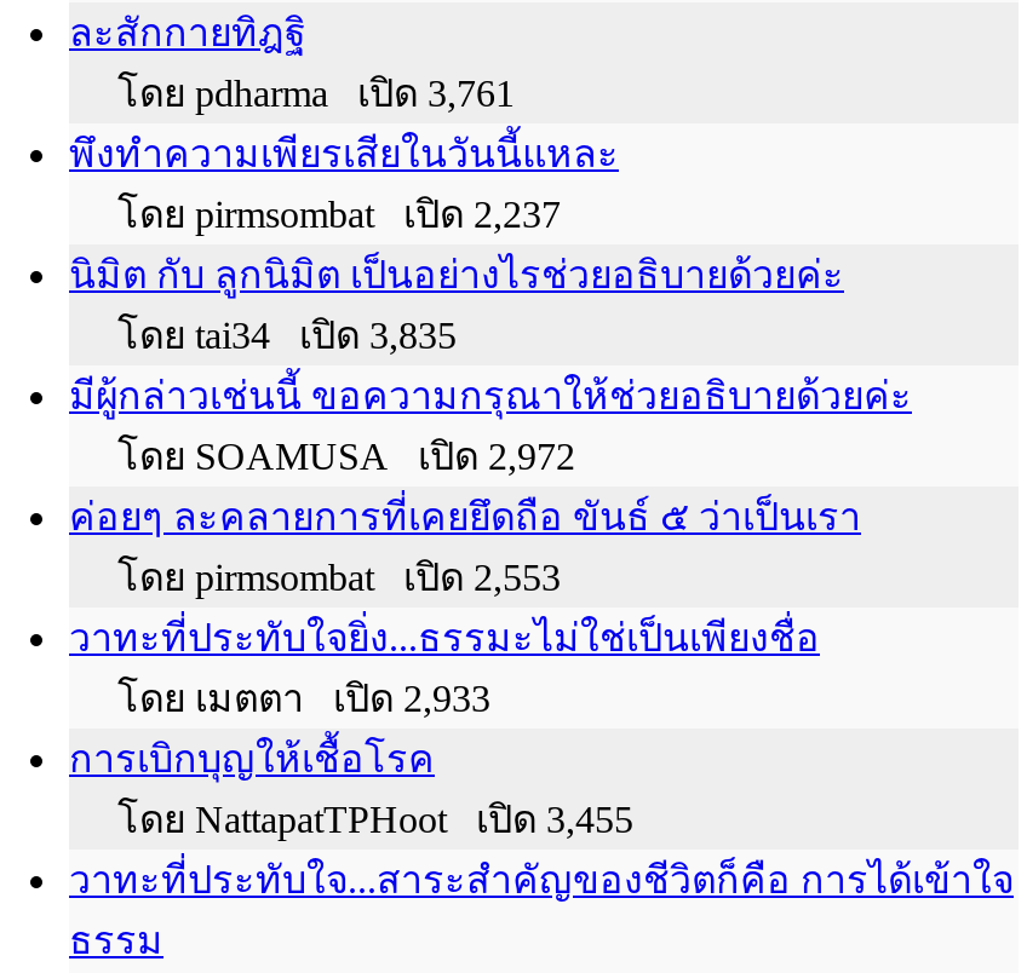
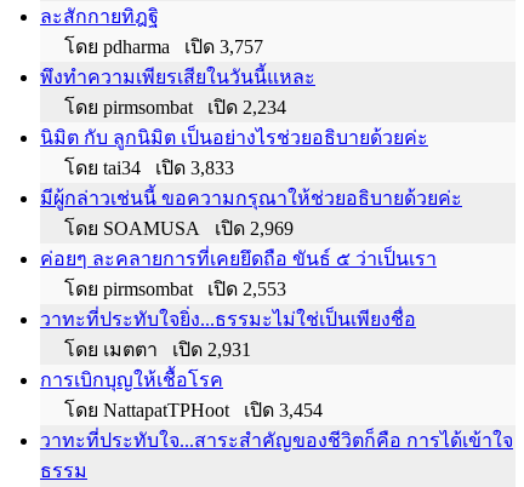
[69,73,515,114] โดย pdharma เปิด 3,761 -> [40,37,263,57] โดย pdharma เปิด 3,757
[69,194,561,236] โดย pirmsombat เปิด 2,237 -> [40,97,286,118] โดย pirmsombat เปิด 2,234
[69,315,457,357] โดย tai34 เปิด 3,835 -> [40,158,234,178] โดย tai34 เปิด 3,833
[69,436,575,478] โดย SOAMUSA เปิด 2,972 -> [40,218,294,239] โดย SOAMUSA เปิด 2,969
[69,678,490,720] โดย เมตตา เปิด 2,933 -> [40,340,251,360] โดย เมตตา เปิด 2,931
[69,799,633,841] โดย NattapatTPHoot เปิด 3,455 -> [40,400,323,421] โดย NattapatTPHoot เปิด 3,454

